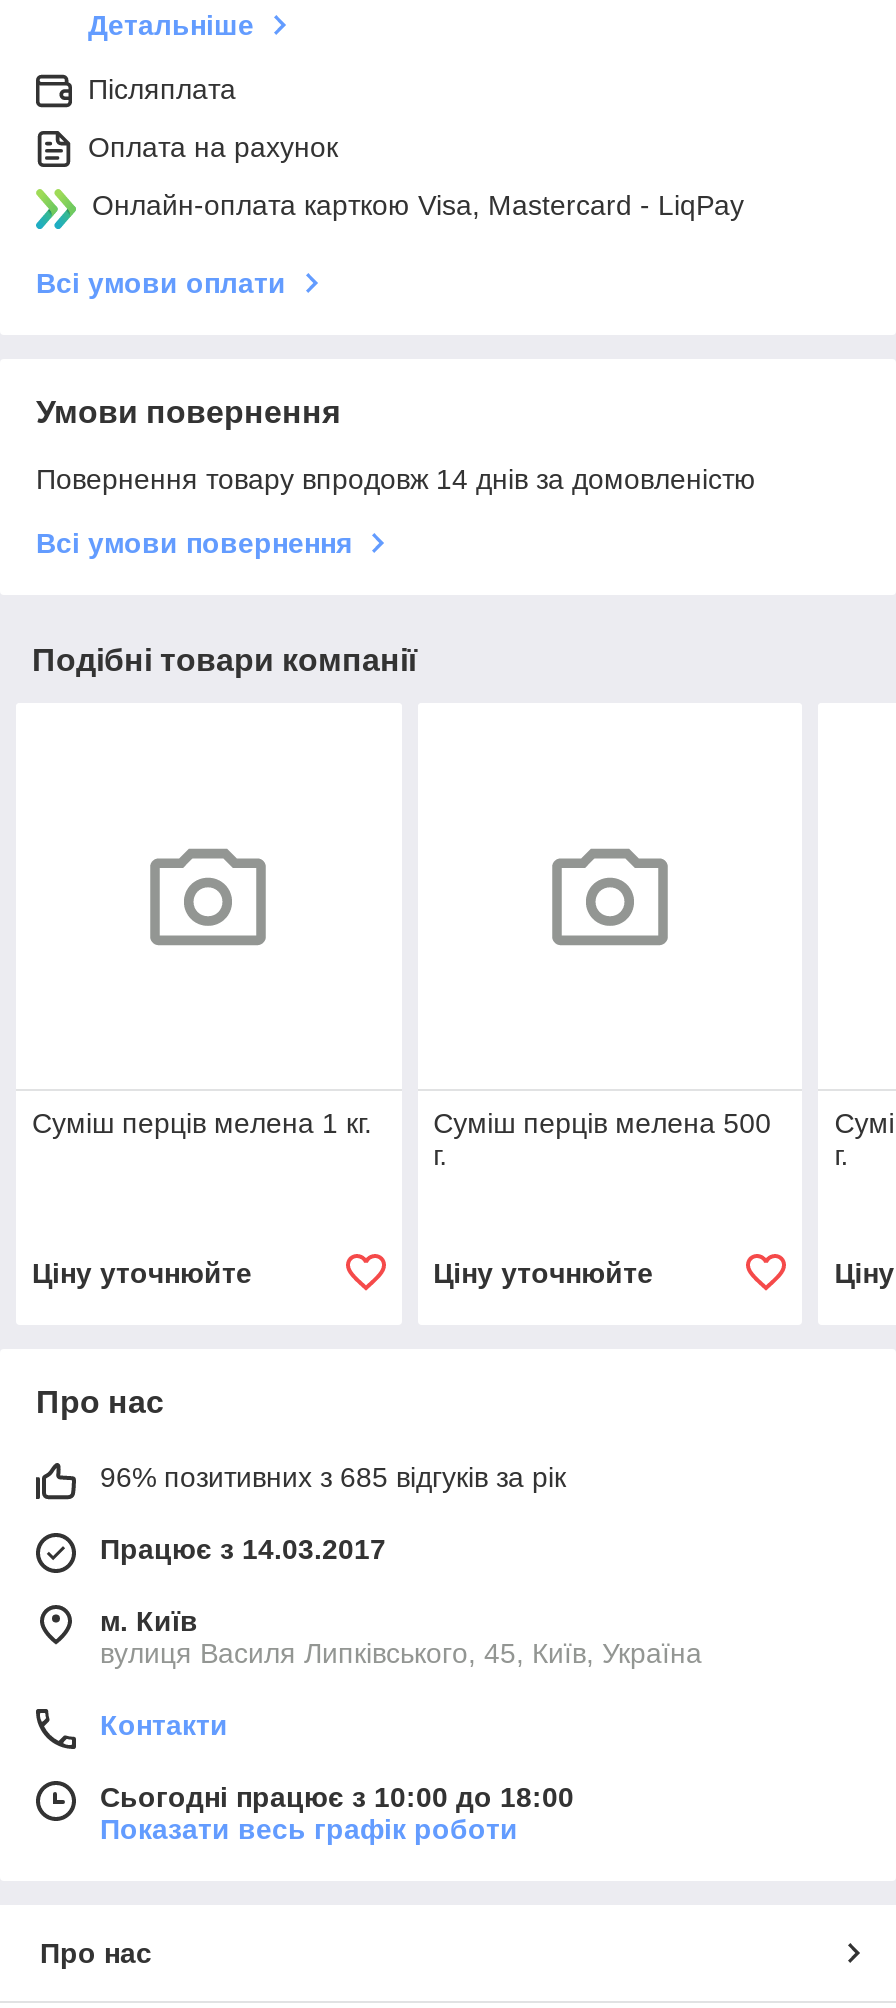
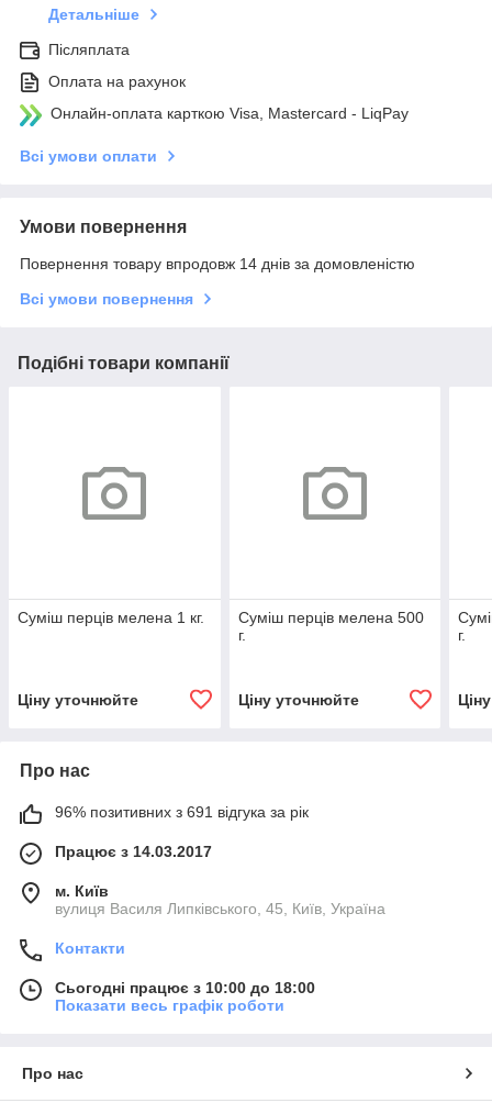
[100,1461,566,1493] 96% позитивних з 685 відгуків за рік -> [55,803,309,821] 96% позитивних з 691 відгука за рік

